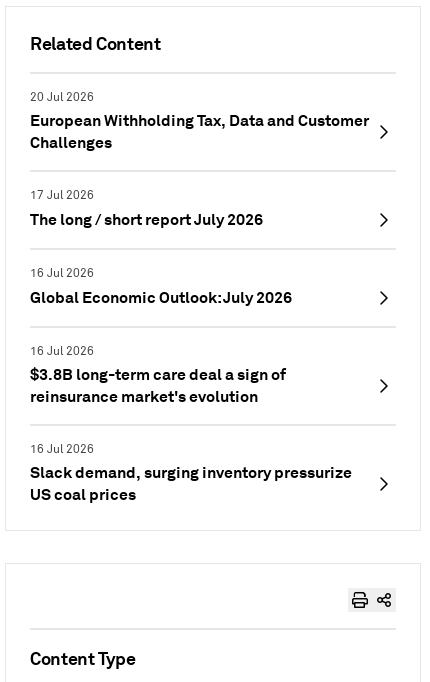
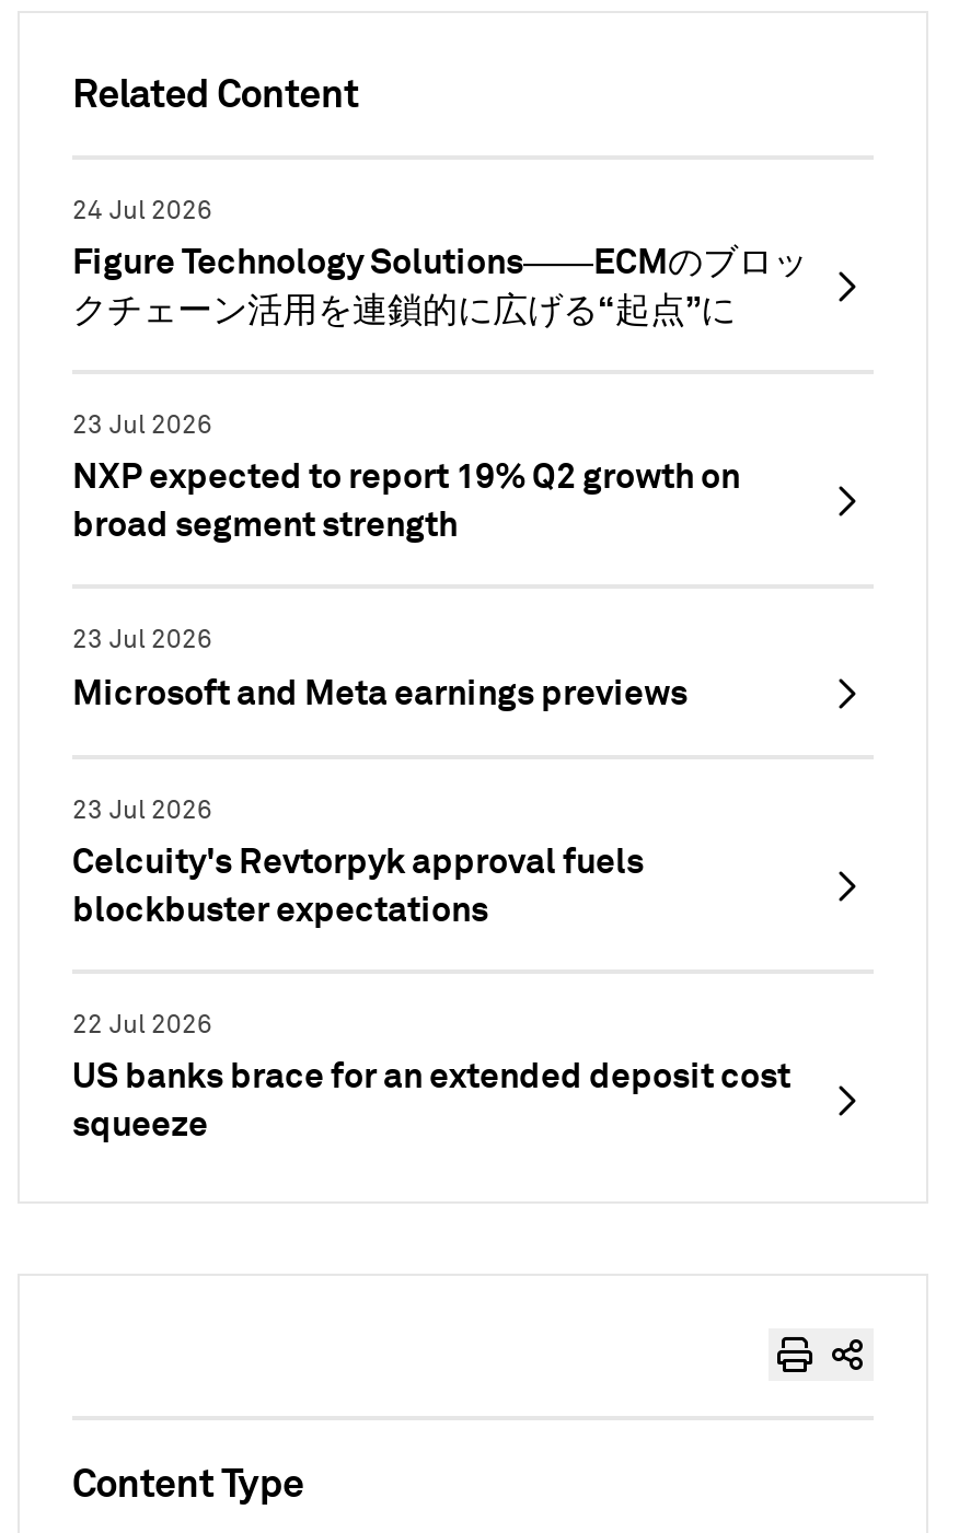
[30,90,369,153] 20 Jul 2026 | European Withholding Tax, Data and Customer | Challenges -> [72,195,808,333] 24 Jul 2026 | Figure Technology Solutions――ECMのブロッ | クチェーン活用を連鎖的に広げる“起点”に
[30,188,263,230] 17 Jul 2026 | The long / short report July 2026 -> [72,409,740,547] 23 Jul 2026 | NXP expected to report 19% Q2 growth on | broad segment strength
[30,266,292,308] 16 Jul 2026 | Global Economic Outlook: July 2026 -> [72,624,688,716] 23 Jul 2026 | Microsoft and Meta earnings previews
[30,344,286,407] 16 Jul 2026 | $3.8B long-term care deal a sign of | reinsurance market's evolution -> [72,795,644,932] 23 Jul 2026 | Celcuity's Revtorpyk approval fuels | blockbuster expectations
[30,442,352,505] 16 Jul 2026 | Slack demand, surging inventory pressurize | US coal prices -> [72,1009,790,1147] 22 Jul 2026 | US banks brace for an extended deposit cost | squeeze

